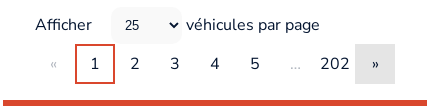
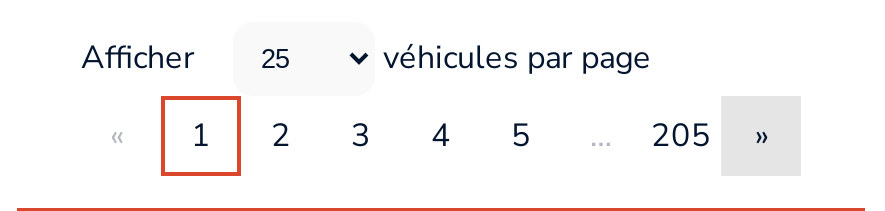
[320,53,350,75] 202 -> [651,113,711,157] 205

